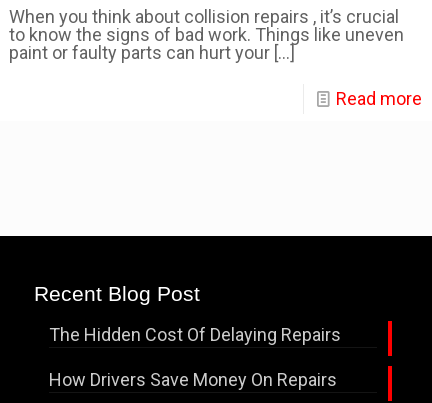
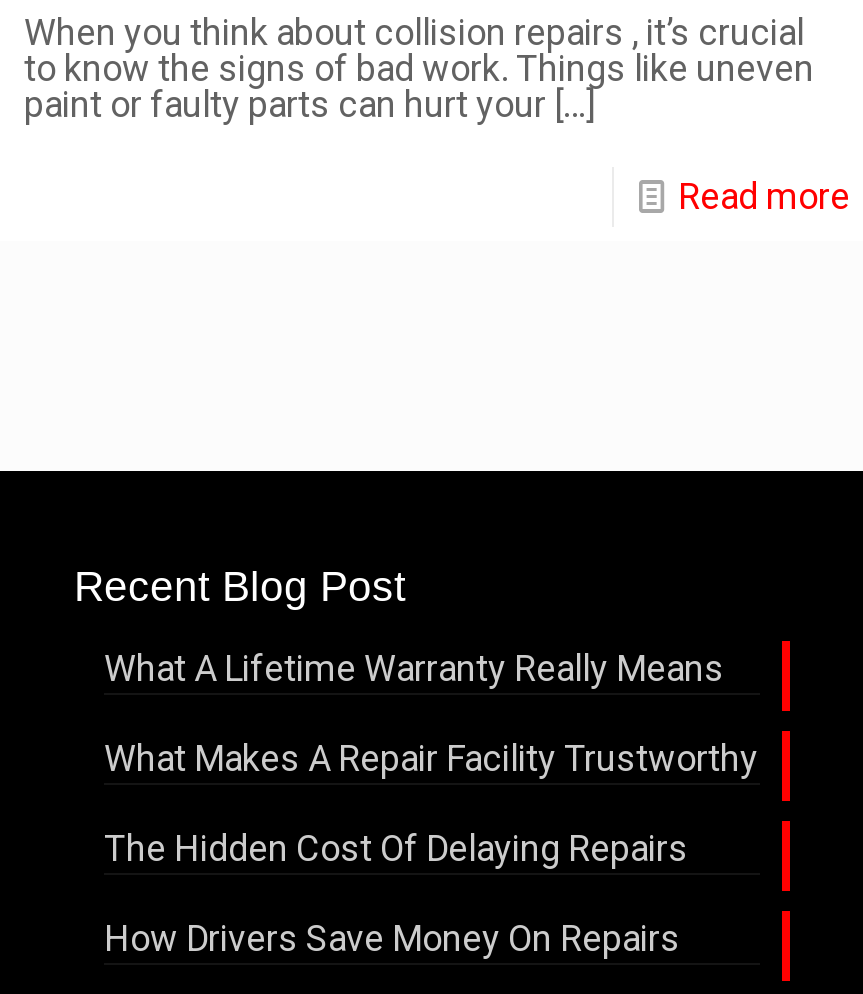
none -> [104,647,758,779] What A Lifetime Warranty Really Means | What Makes A Repair Facility Trustworthy

